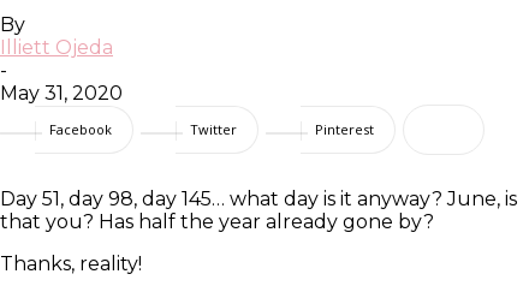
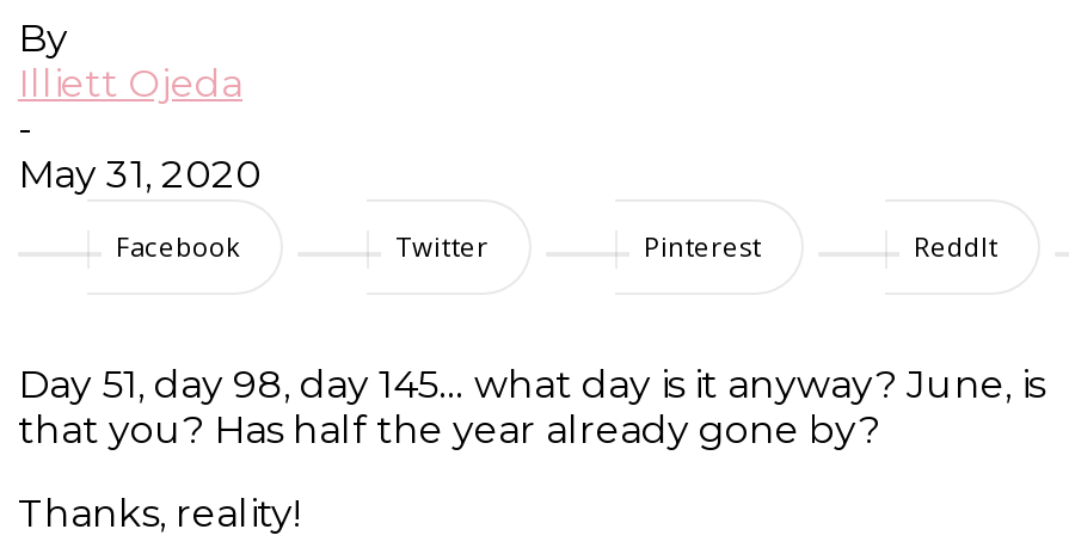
none -> [914,228,997,264] ReddIt

